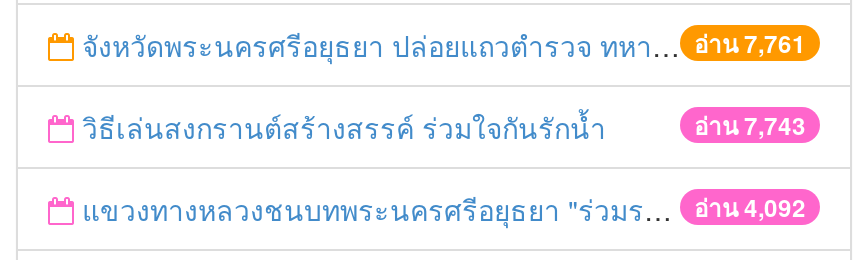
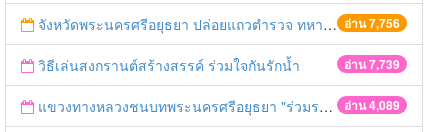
[694,25,806,61] อ่าน 7,761 -> [344,14,400,32] อ่าน 7,756
[694,107,806,143] อ่าน 7,743 -> [344,55,400,73] อ่าน 7,739
[694,189,806,225] อ่าน 4,092 -> [344,96,400,114] อ่าน 4,089

